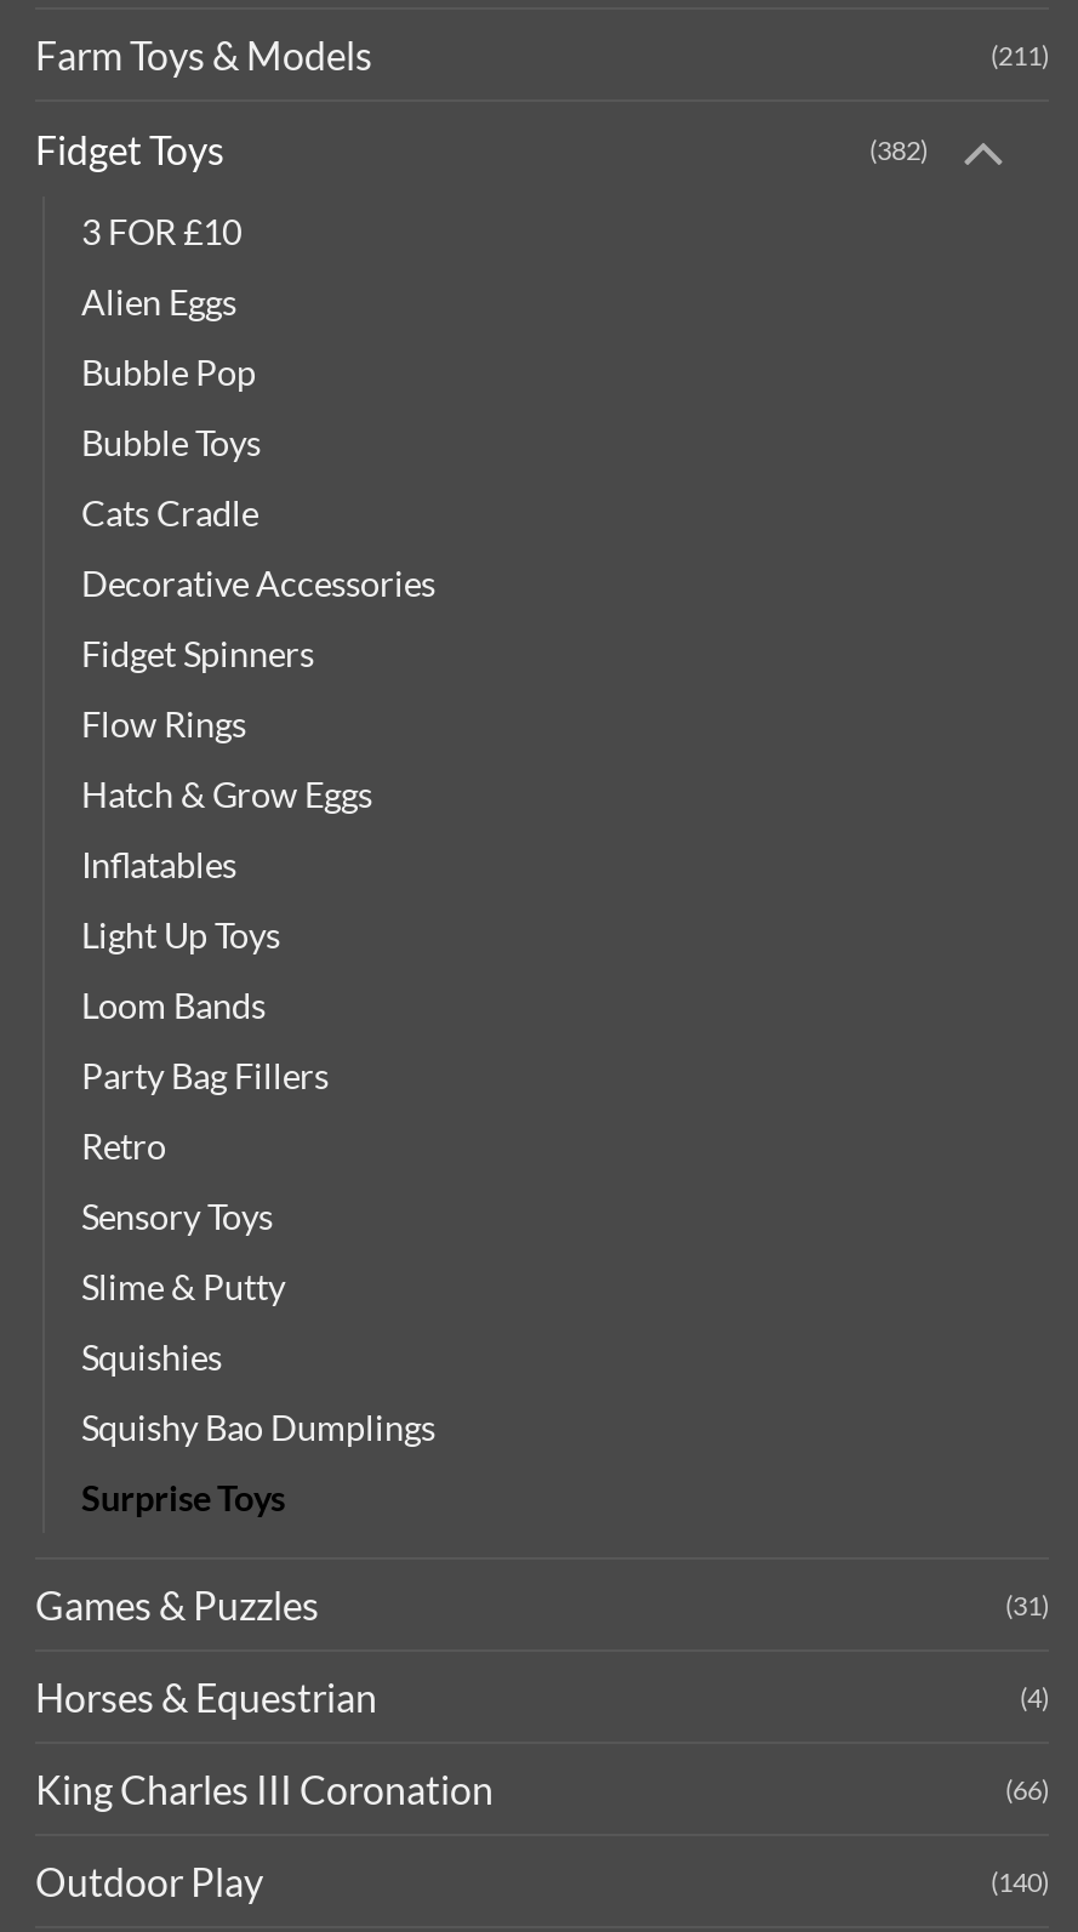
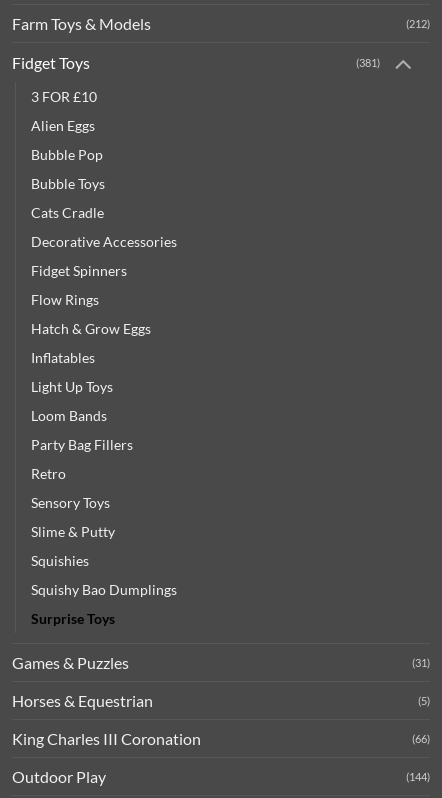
[991,38,1049,70] (211) -> [406,17,430,30] (212)
[869,132,928,164] (382) -> [356,56,380,69] (381)
[1020,1680,1049,1711] (4) -> [418,693,430,706] (5)
[991,1864,1049,1896] (140) -> [406,769,430,782] (144)

